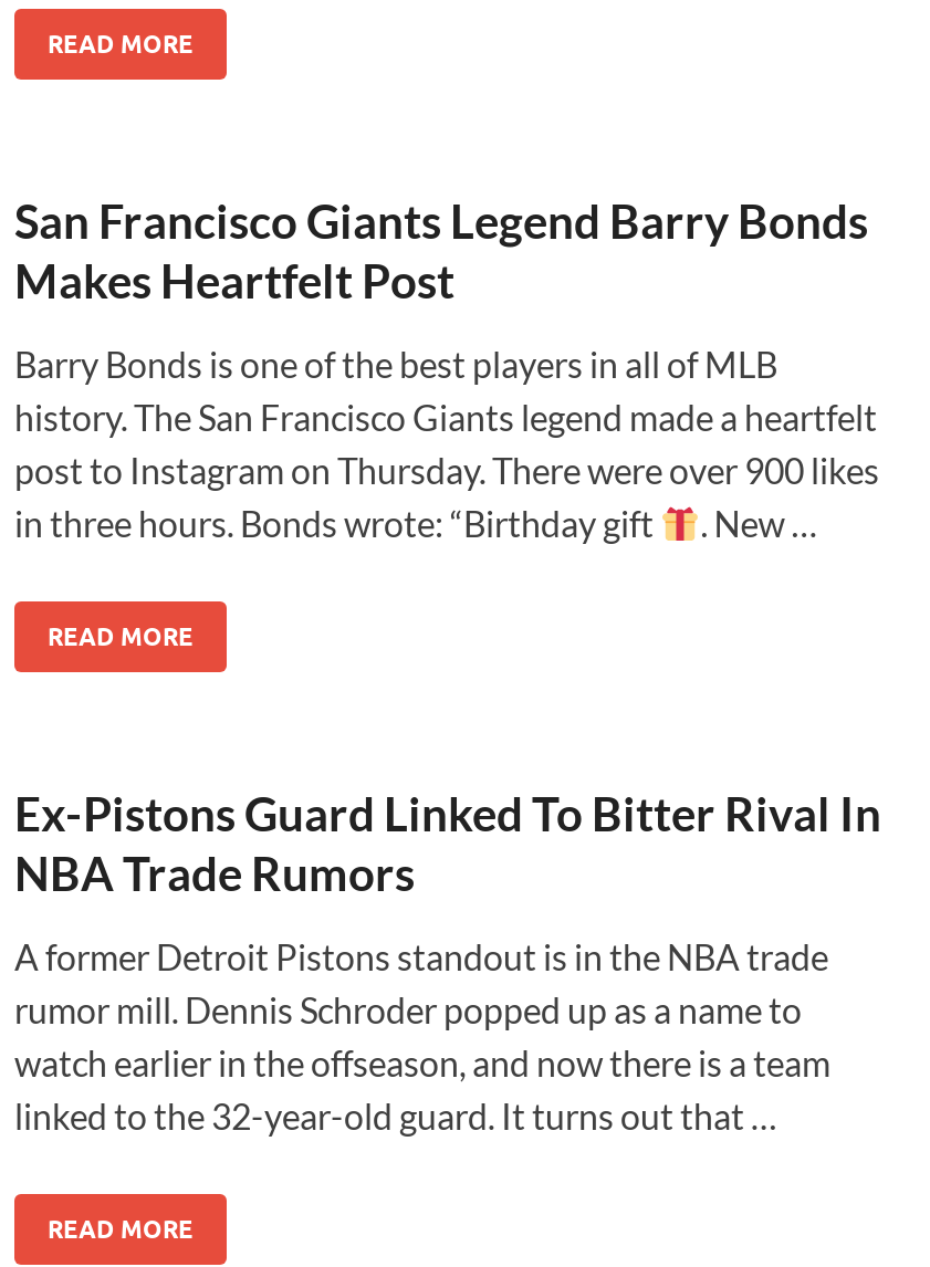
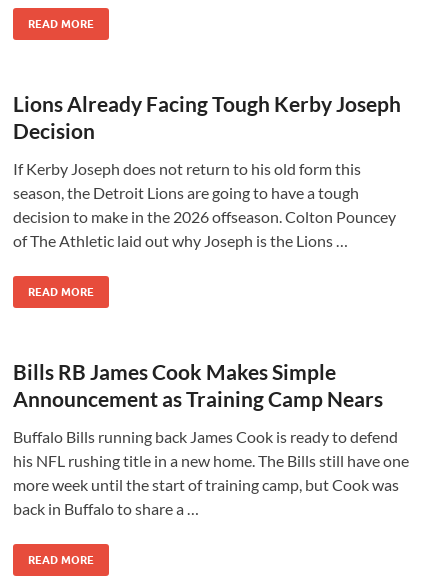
[14,192,868,307] San Francisco Giants Legend Barry Bonds | Makes Heartfelt Post -> [13,91,401,143] Lions Already Facing Tough Kerby Joseph | Decision
[14,343,879,544] Barry Bonds is one of the best players in all of MLB | history. The San Francisco Giants legend made a heartfelt | post to Instagram on Thursday. There were over 900 likes | in three hours. Bonds wrote: “Birthday gift | . New … -> [13,159,396,250] If Kerby Joseph does not return to his old form this | season, the Detroit Lions are going to have a tough | decision to make in the 2026 offseason. Colton Pouncey | of The Athletic laid out why Joseph is the Lions …
[14,785,881,900] Ex-Pistons Guard Linked To Bitter Rival In | NBA Trade Rumors -> [13,359,383,411] Bills RB James Cook Makes Simple | Announcement as Training Camp Nears
[14,935,830,1137] A former Detroit Pistons standout is in the NBA trade | rumor mill. Dennis Schroder popped up as a name to | watch earlier in the offseason, and now there is a team | linked to the 32-year-old guard. It turns out that … -> [13,427,409,518] Buffalo Bills running back James Cook is ready to defend | his NFL rushing title in a new home. The Bills still have one | more week until the start of training camp, but Cook was | back in Buffalo to share a …

